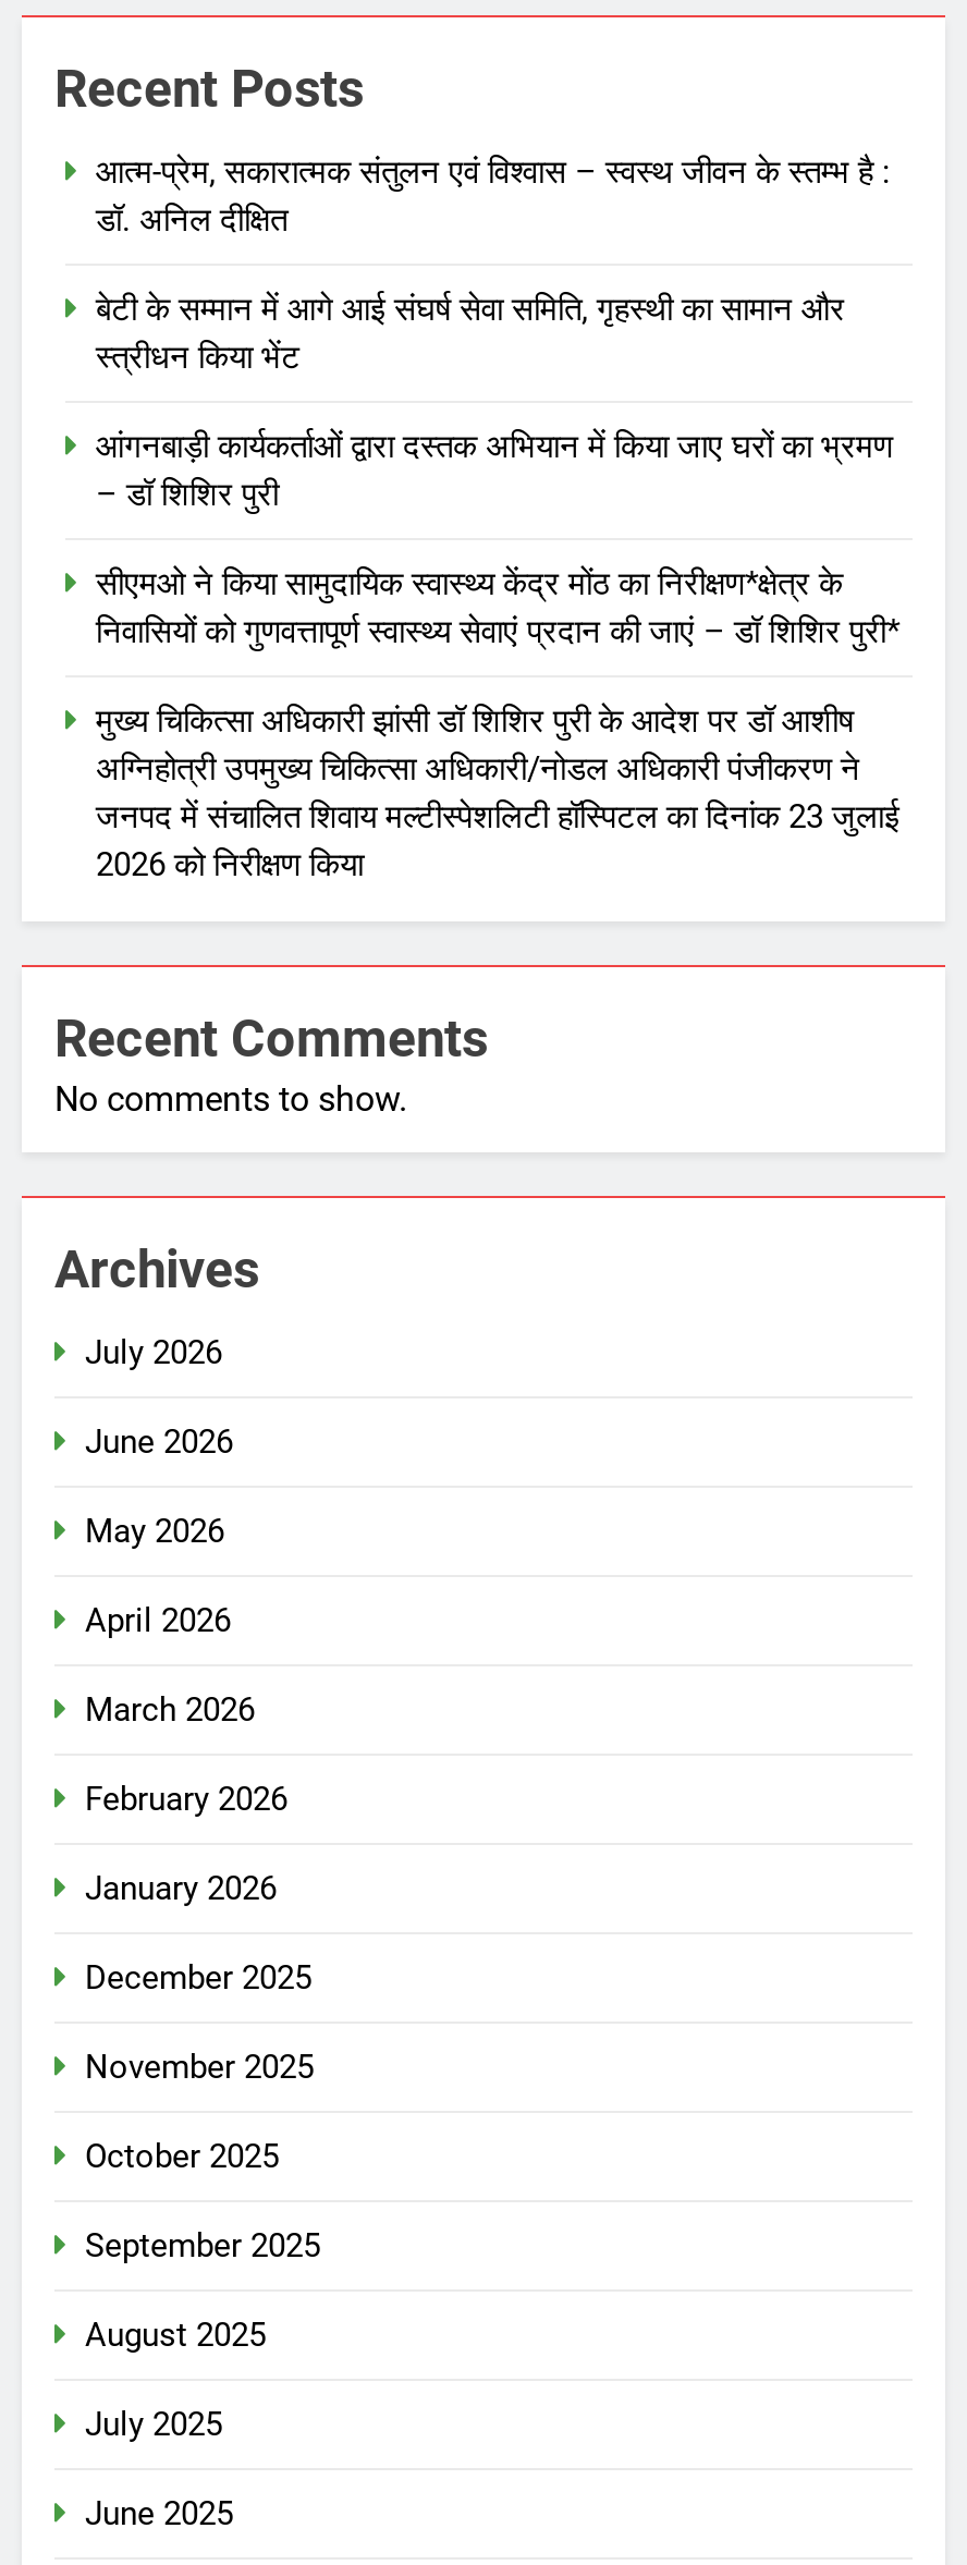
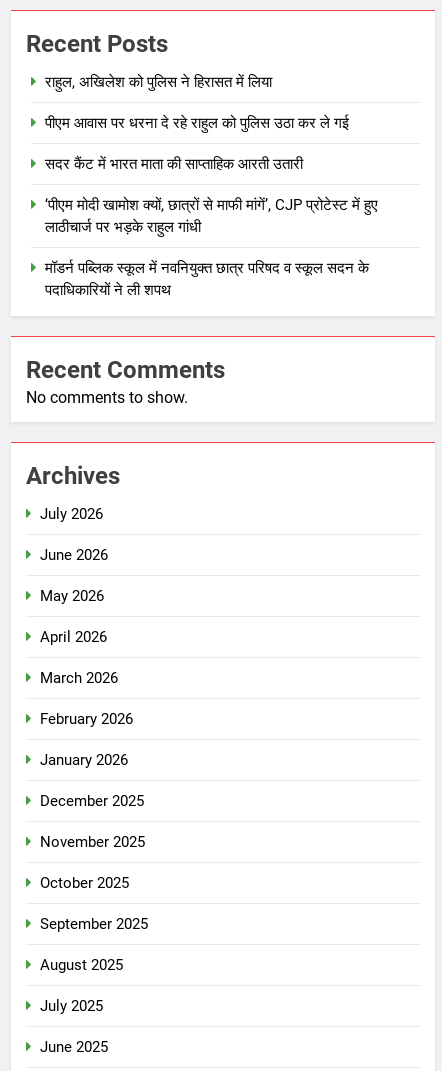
[96,153,891,240] आत्म-प्रेम, सकारात्मक संतुलन एवं विश्वास – स्वस्थ जीवन के स्तम्भ है : | डॉ. अनिल दीक्षित -> [45,73,272,91] राहुल, अखिलेश को पुलिस ने हिरासत में लिया
[96,291,845,378] बेटी के सम्मान में आगे आई संघर्ष सेवा समिति, गृहस्थी का सामान और | स्त्रीधन किया भेंट -> [45,114,349,132] पीएम आवास पर धरना दे रहे राहुल को पुलिस उठा कर ले गई
[96,428,893,515] आंगनबाड़ी कार्यकर्ताओं द्वारा दस्तक अभियान में किया जाए घरों का भ्रमण | – डॉ शिशिर पुरी -> [45,155,303,173] सदर कैंट में भारत माता की साप्ताहिक आरती उतारी
[96,565,899,652] सीएमओ ने किया सामुदायिक स्वास्थ्य केंद्र मोंठ का निरीक्षण*क्षेत्र के | निवासियों को गुणवत्तापूर्ण स्वास्थ्य सेवाएं प्रदान की जाएं – डॉ शिशिर पुरी* -> [45,196,378,236] ‘पीएम मोदी खामोश क्यों, छात्रों से माफी मांगें’, CJP प्रोटेस्ट में हुए | लाठीचार्ज पर भड़के राहुल गांधी
[96,702,899,885] मुख्य चिकित्सा अधिकारी झांसी डॉ शिशिर पुरी के आदेश पर डॉ आशीष | अग्निहोत्री उपमुख्य चिकित्सा अधिकारी/नोडल अधिकारी पंजीकरण ने | जनपद में संचालित शिवाय मल्टीस्पेशलिटी हॉस्पिटल का दिनांक 23 जुलाई | 2026 को निरीक्षण किया -> [45,259,369,299] मॉडर्न पब्लिक स्कूल में नवनियुक्त छात्र परिषद व स्कूल सदन के | पदाधिकारियों ने ली शपथ

